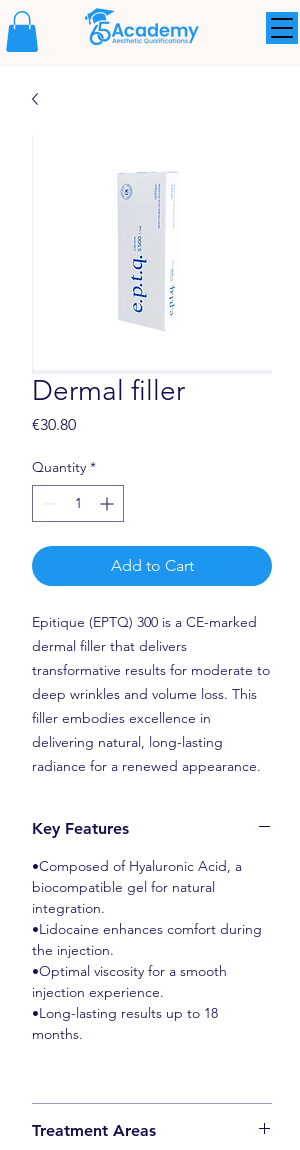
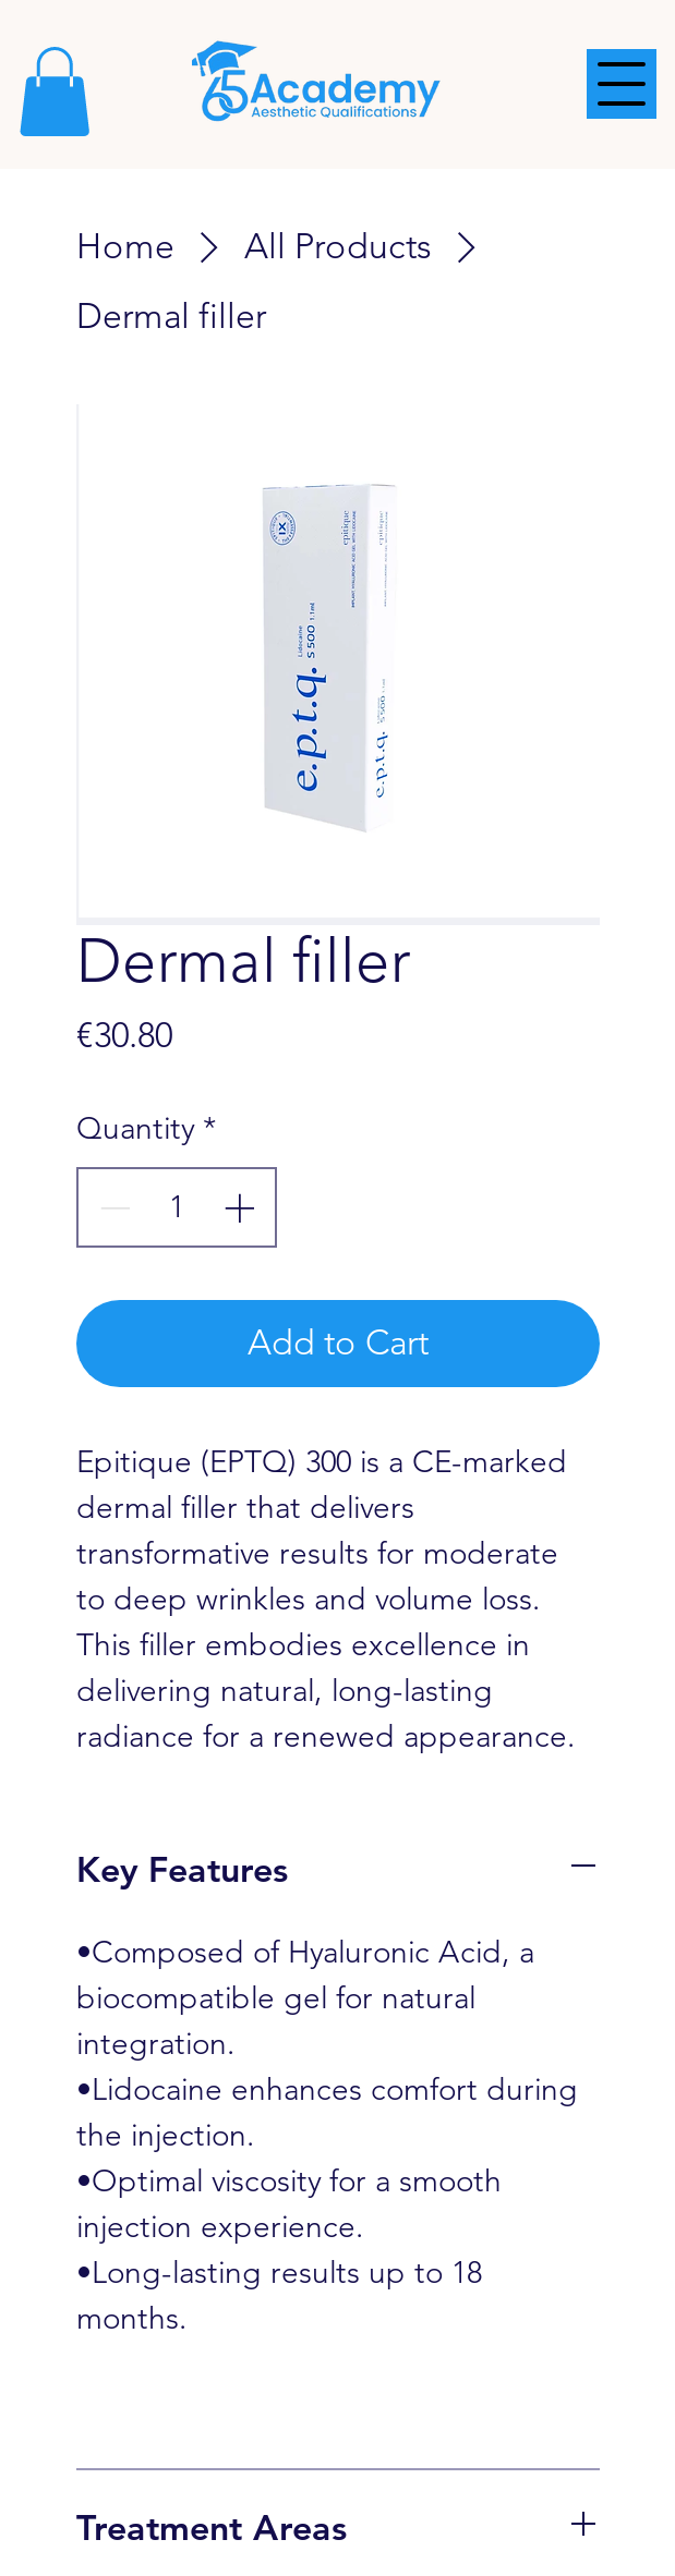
none -> [76,225,432,336] Home | All Products | Dermal filler
moved [32,374,257,631] -> [76,924,576,1480]: Dermal filler | Quantity * | Add to Cart | Epitique (EPTQ) 300 is a CE-marked
moved [32,637,187,655] -> [76,1487,423,1526]: dermal filler that delivers

